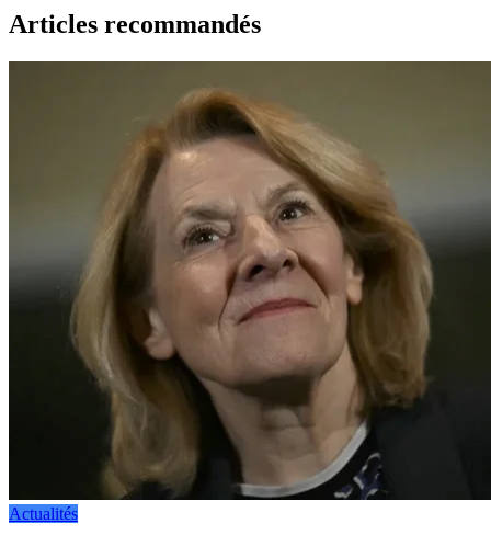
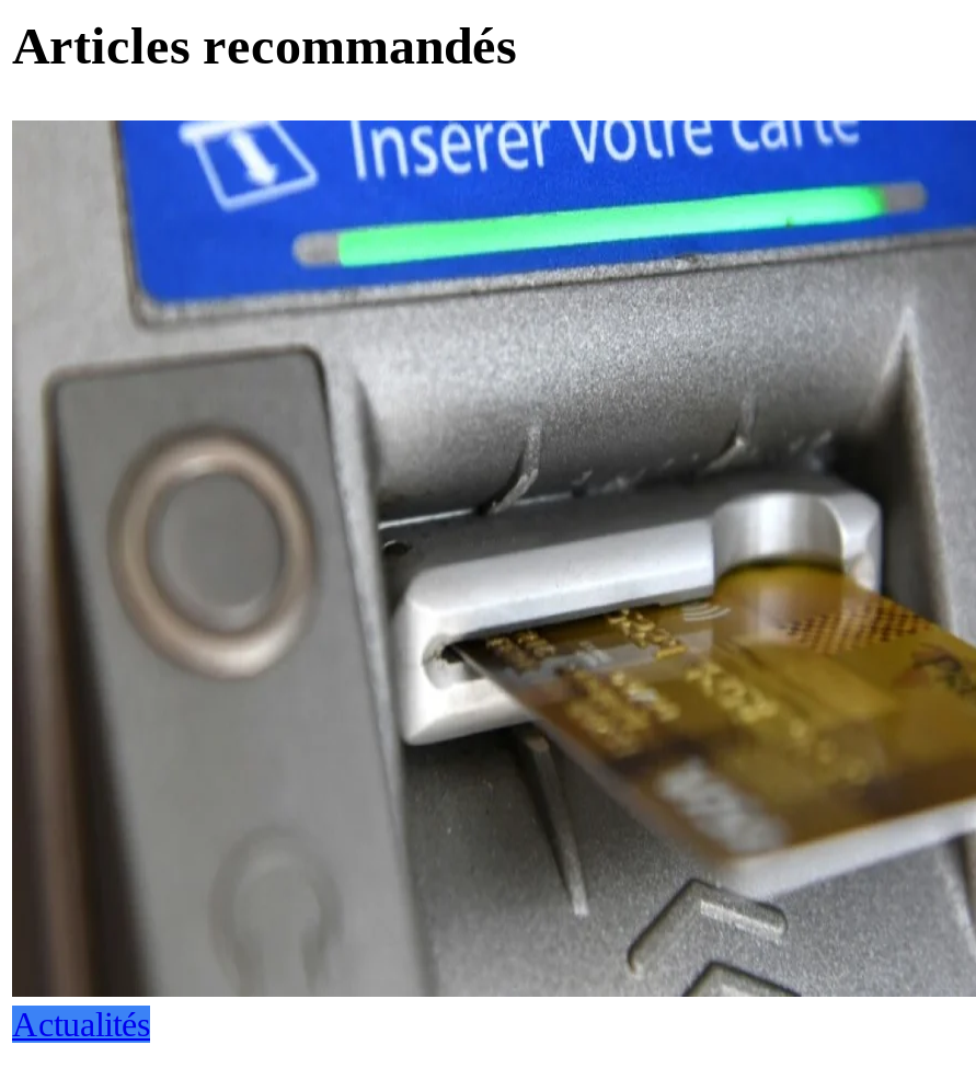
[9,60,488,501] [image] -> [12,118,969,999] [image]

